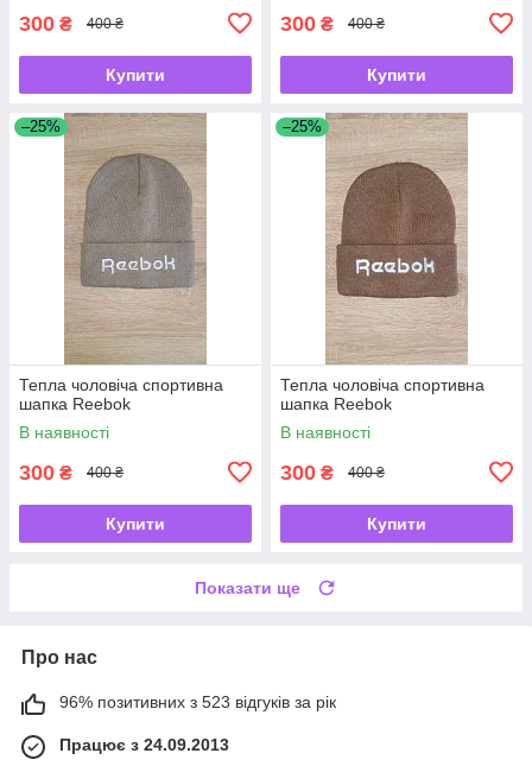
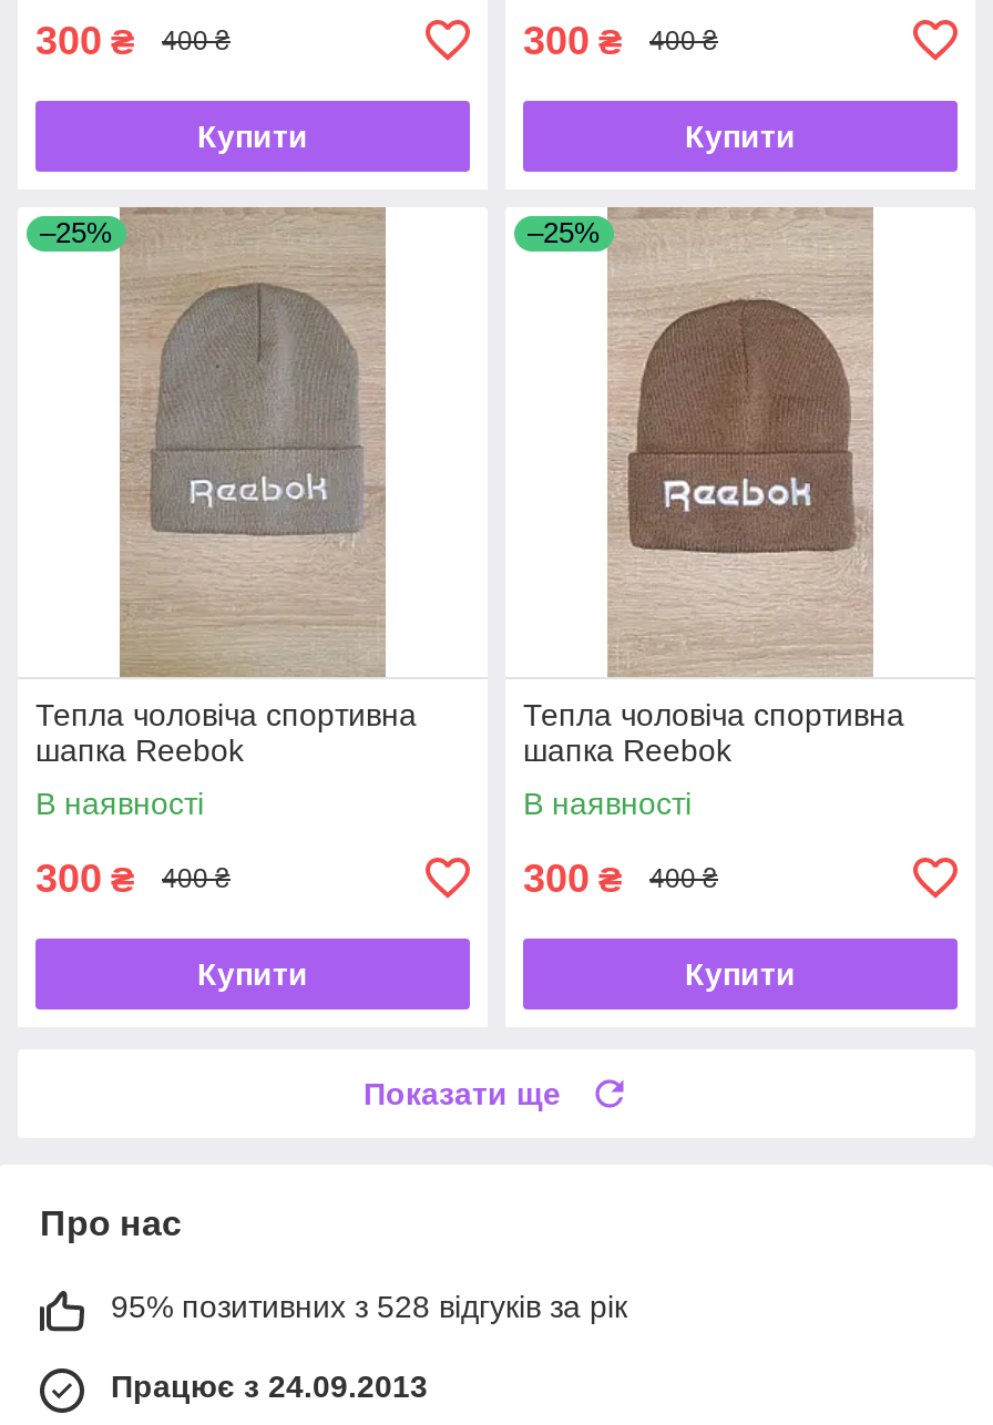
[59,692,336,711] 96% позитивних з 523 відгуків за рік -> [111,1288,627,1323] 95% позитивних з 528 відгуків за рік

